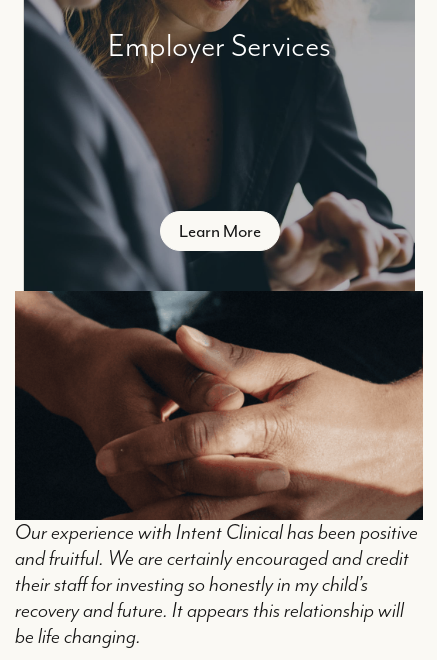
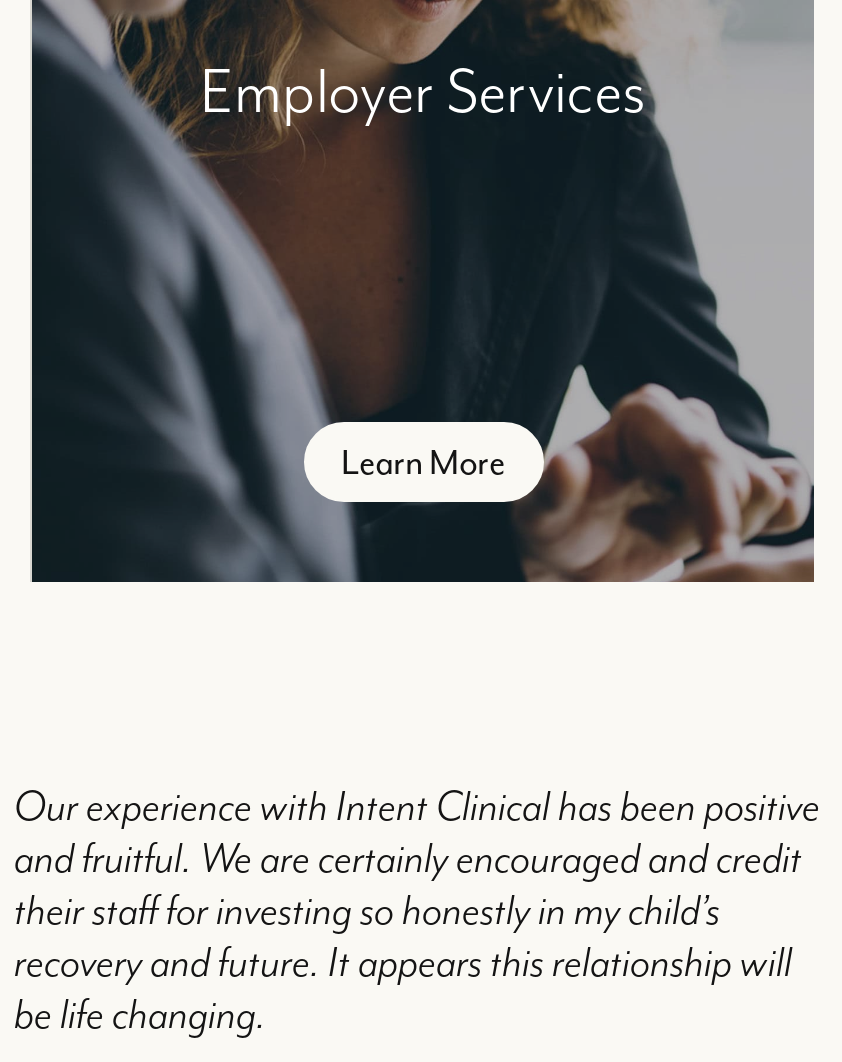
[14,290,424,521] [image] -> none

